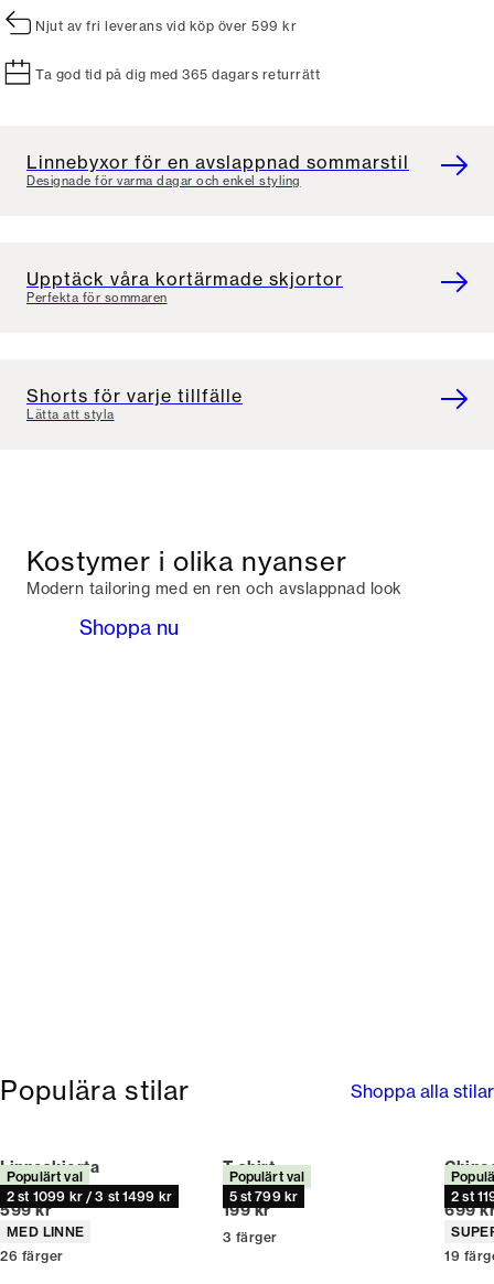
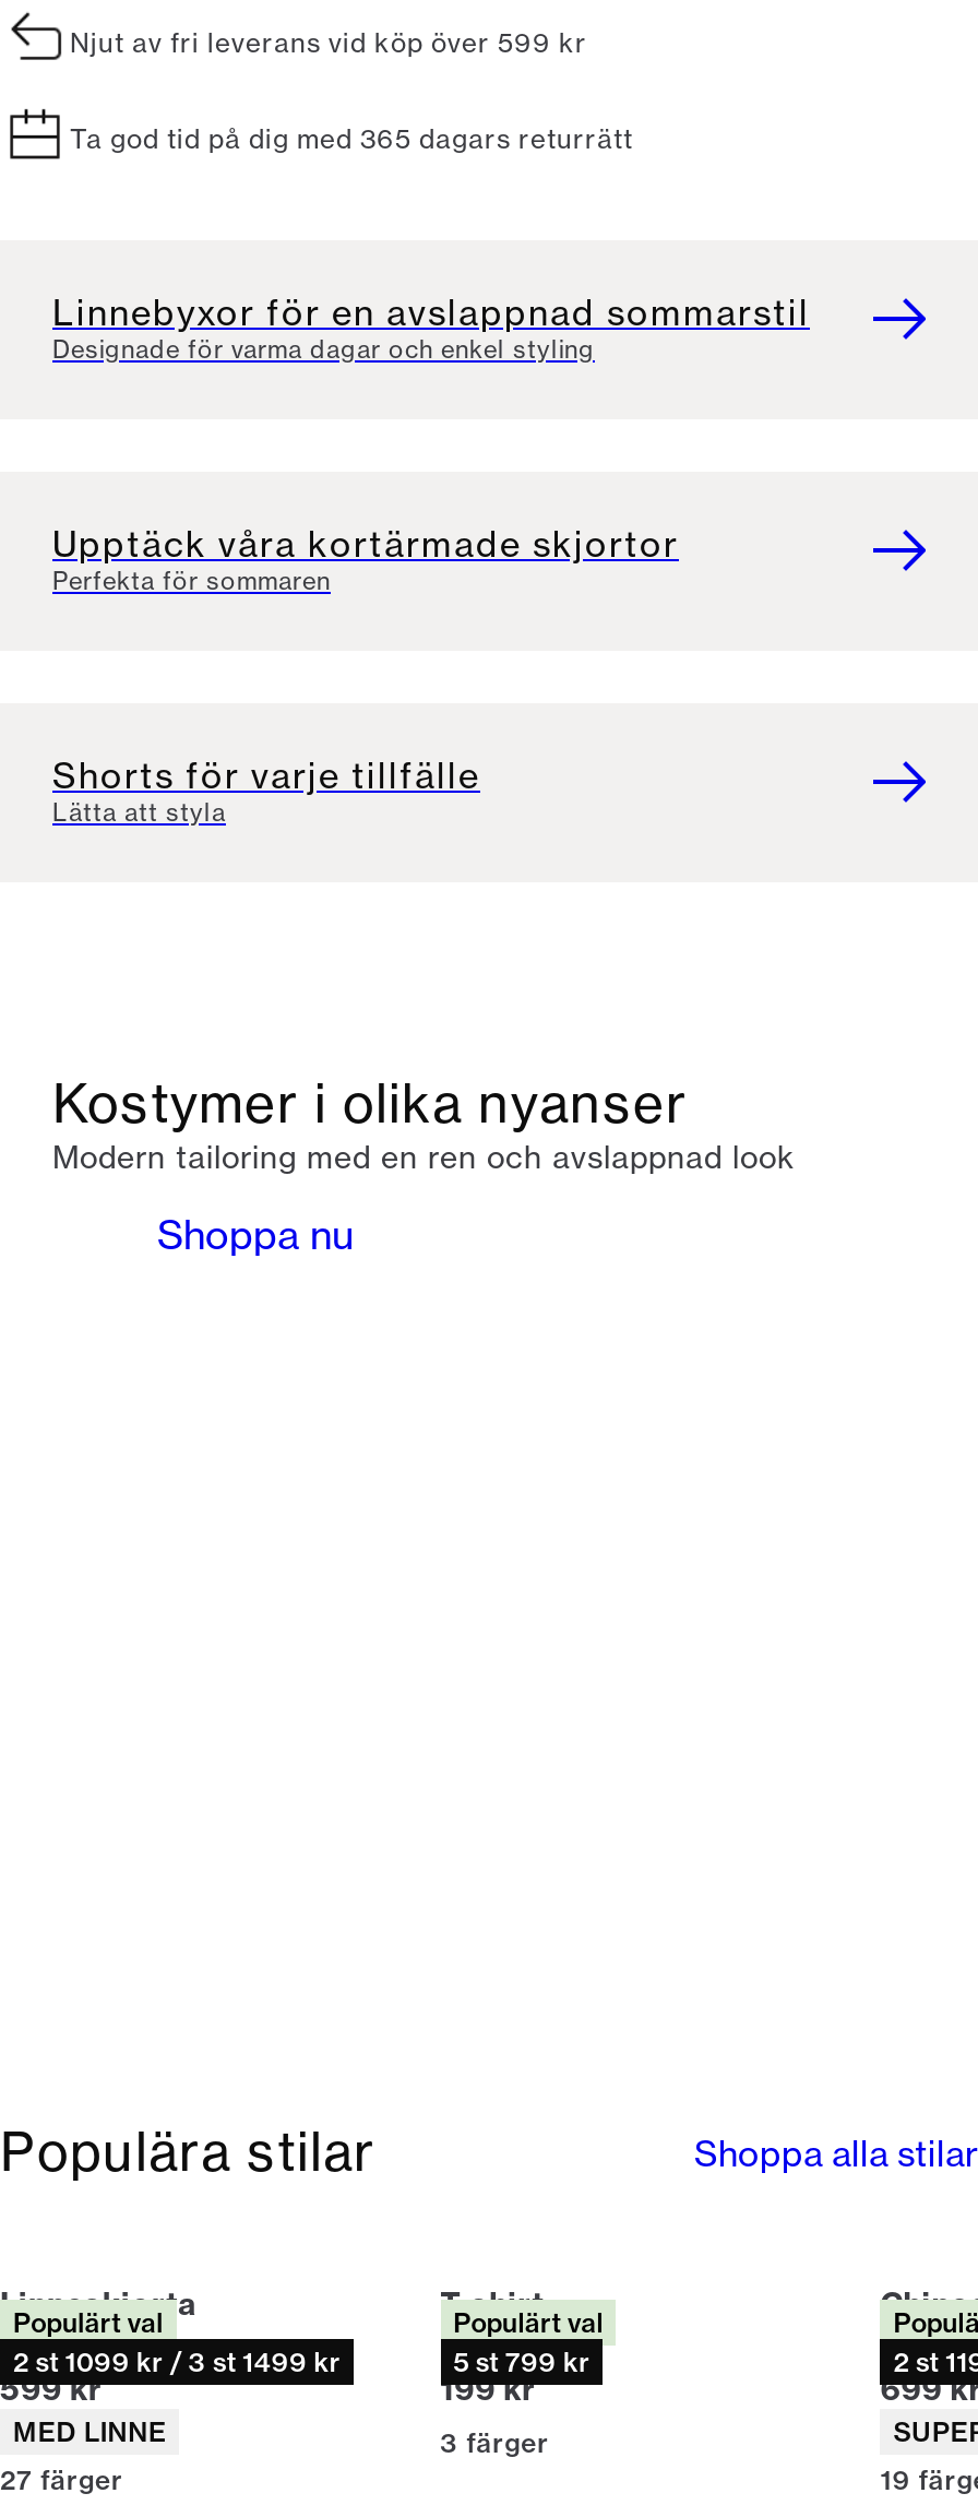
[0,1248,63,1264] 26 färger -> [0,2463,123,2496] 27 färger

